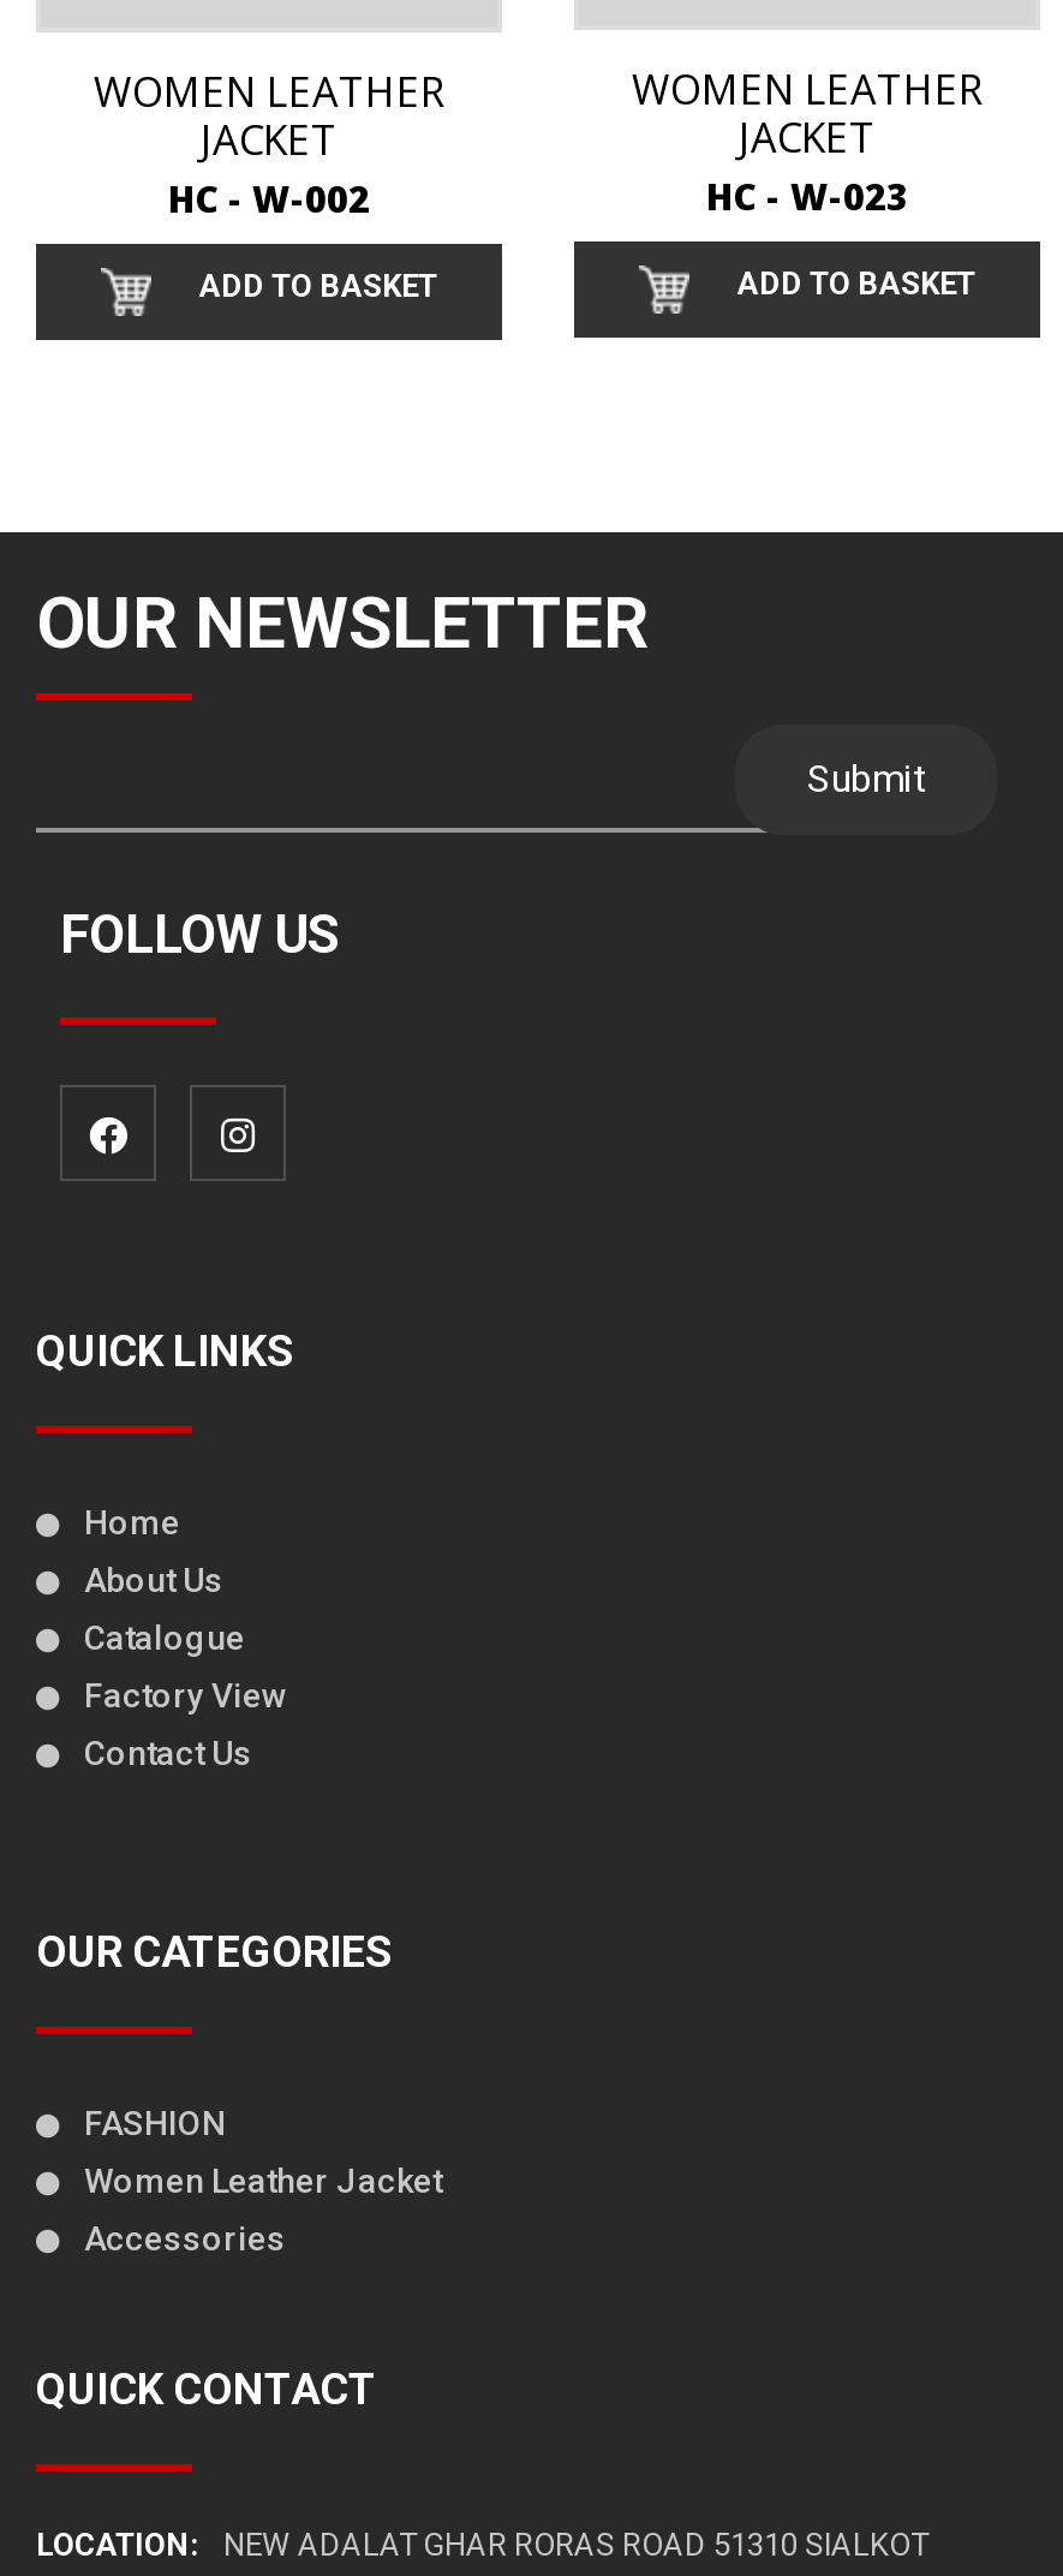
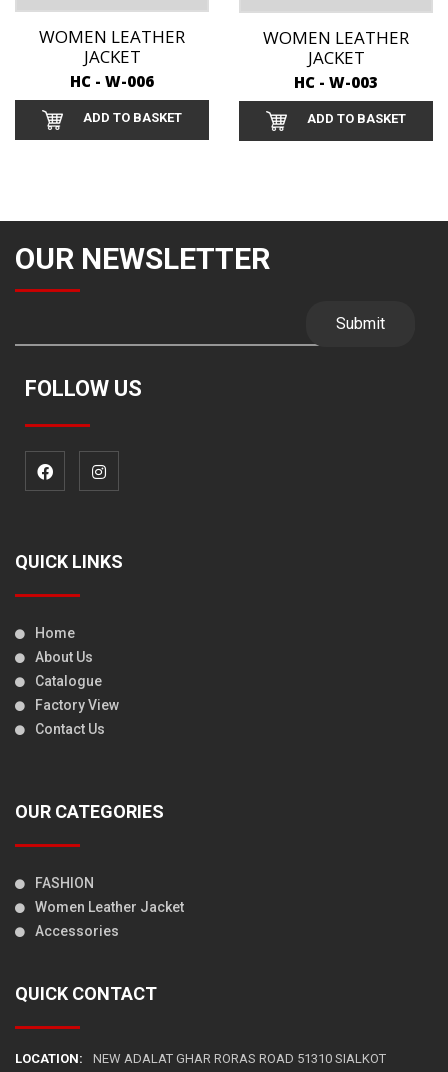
[168,173,370,221] HC - W-002 -> [70,71,154,91] HC - W-006
[706,172,908,220] HC - W-023 -> [294,72,378,92] HC - W-003

